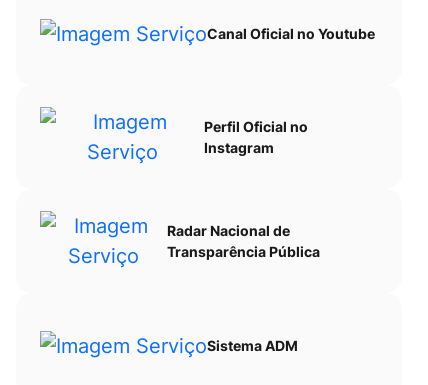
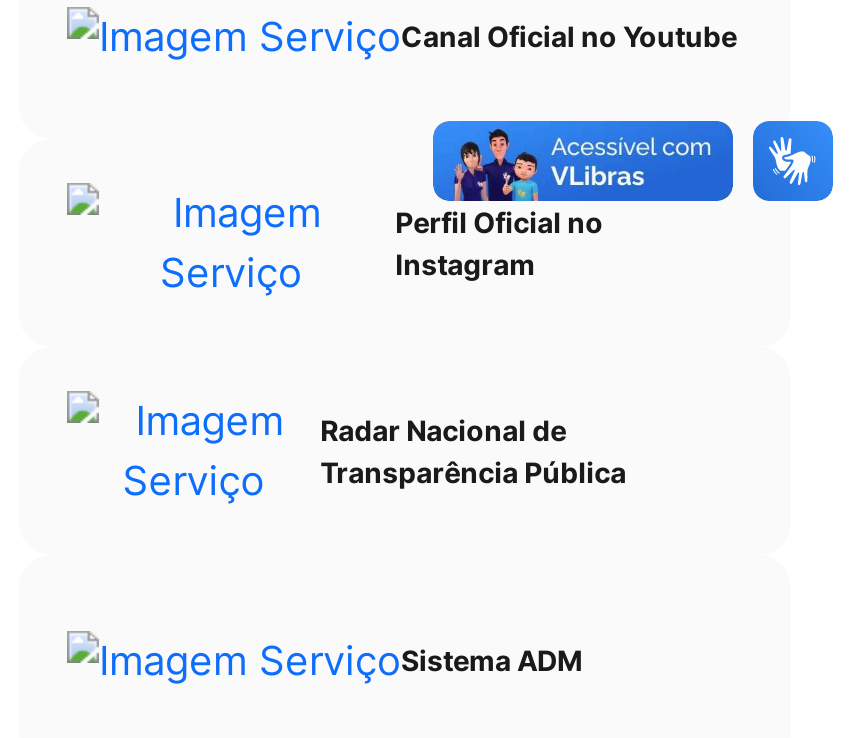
none -> [431,119,735,203] [image]
none -> [751,119,835,203] [image]

